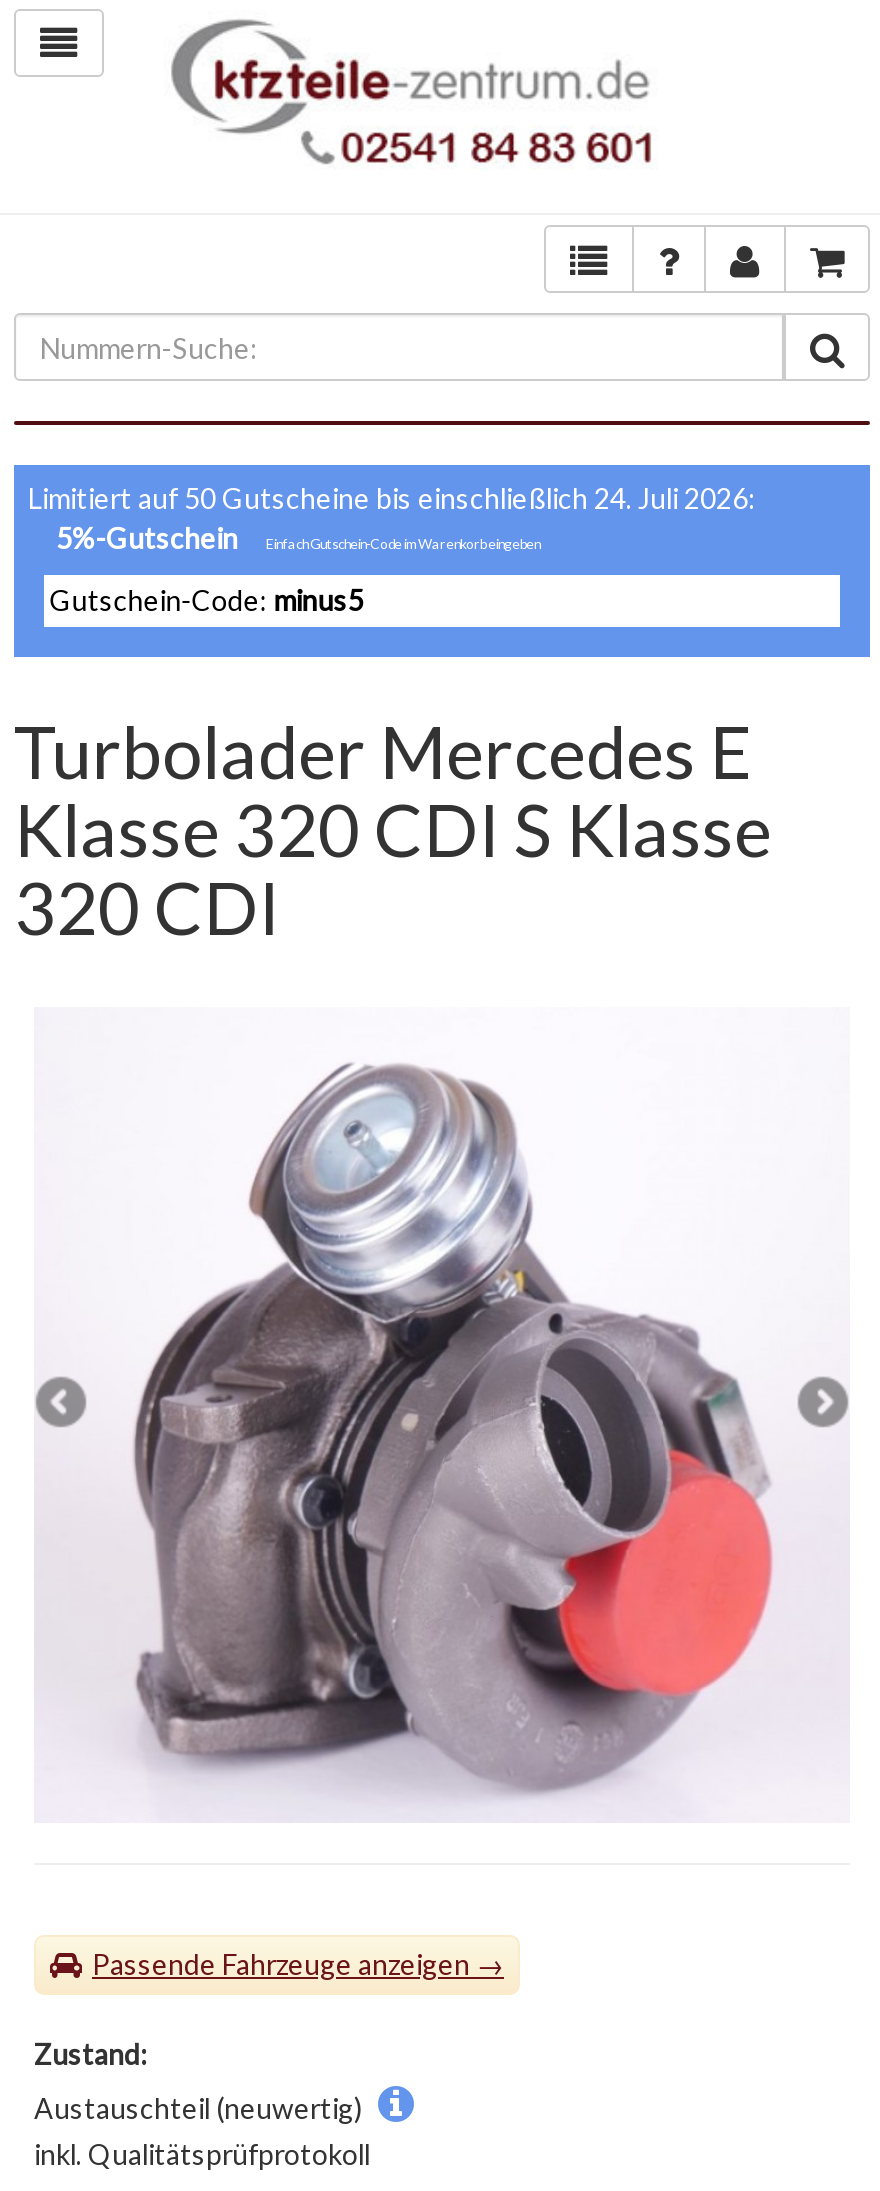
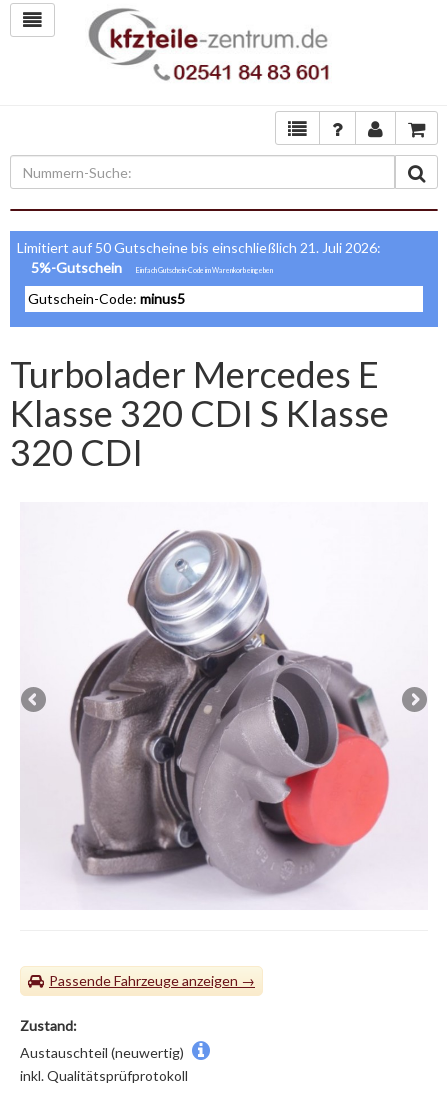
[28,482,756,516] Limitiert auf 50 Gutscheine bis einschließlich 24. Juli 2026: -> [17,239,381,256] Limitiert auf 50 Gutscheine bis einschließlich 21. Juli 2026:

